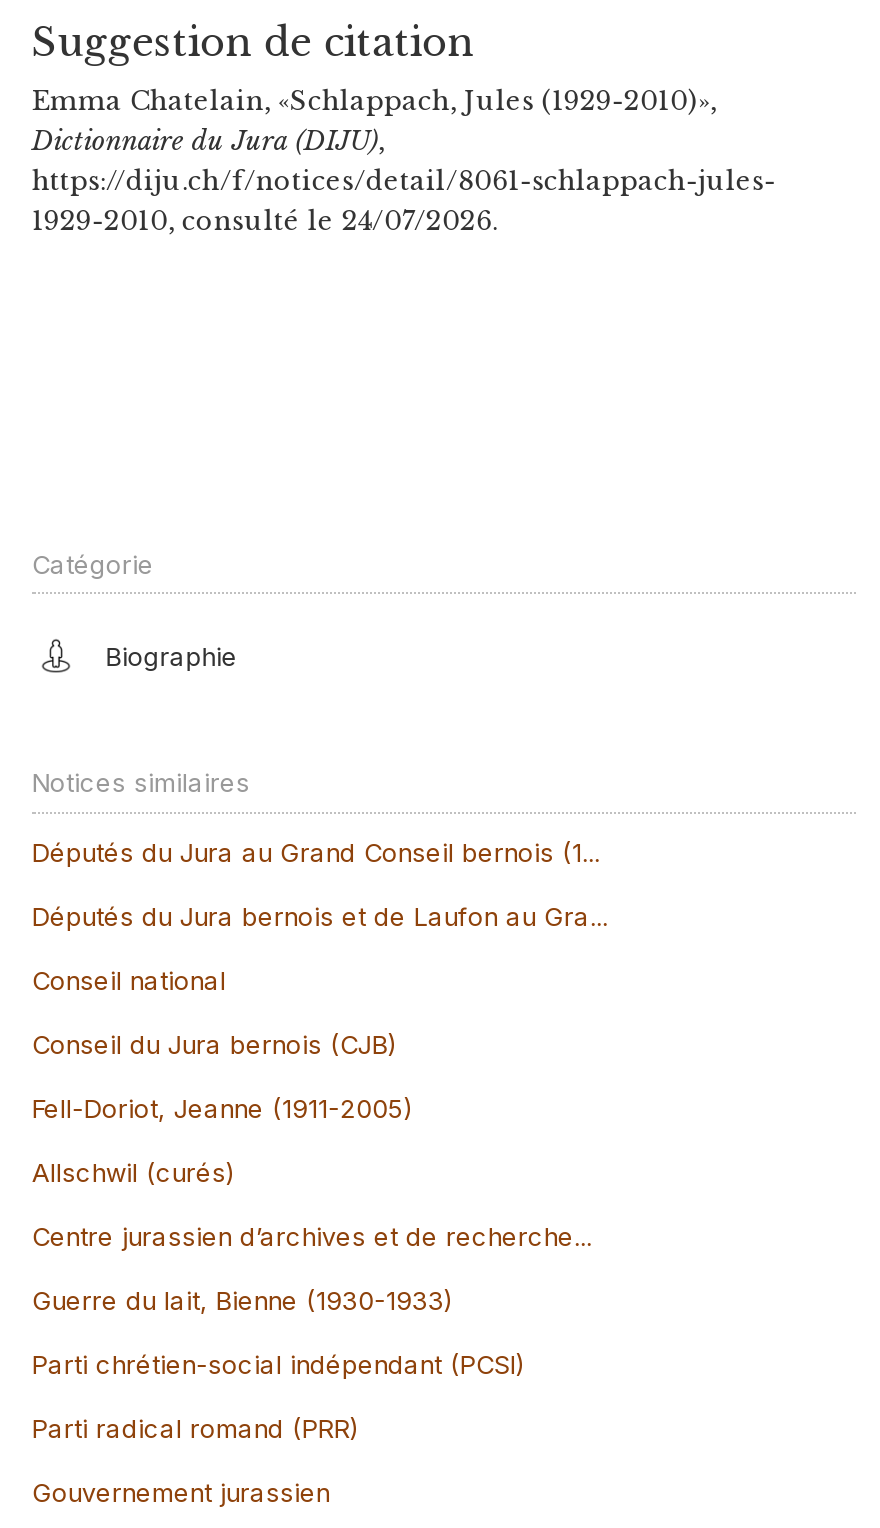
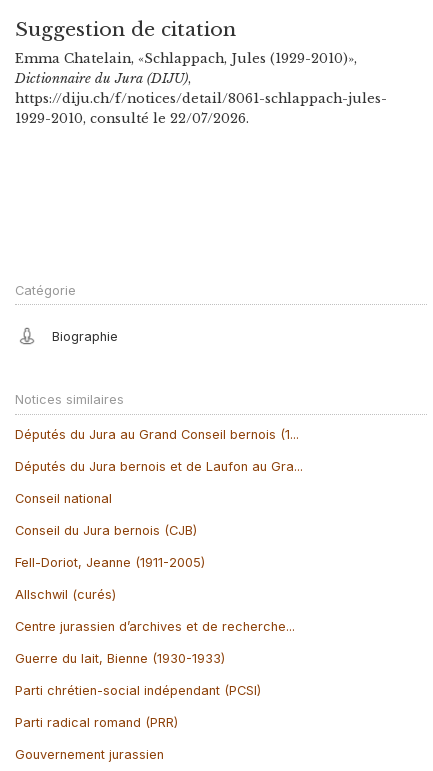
[32,206,498,236] 1929-2010, consulté le 24/07/2026. -> [15,111,249,126] 1929-2010, consulté le 22/07/2026.

